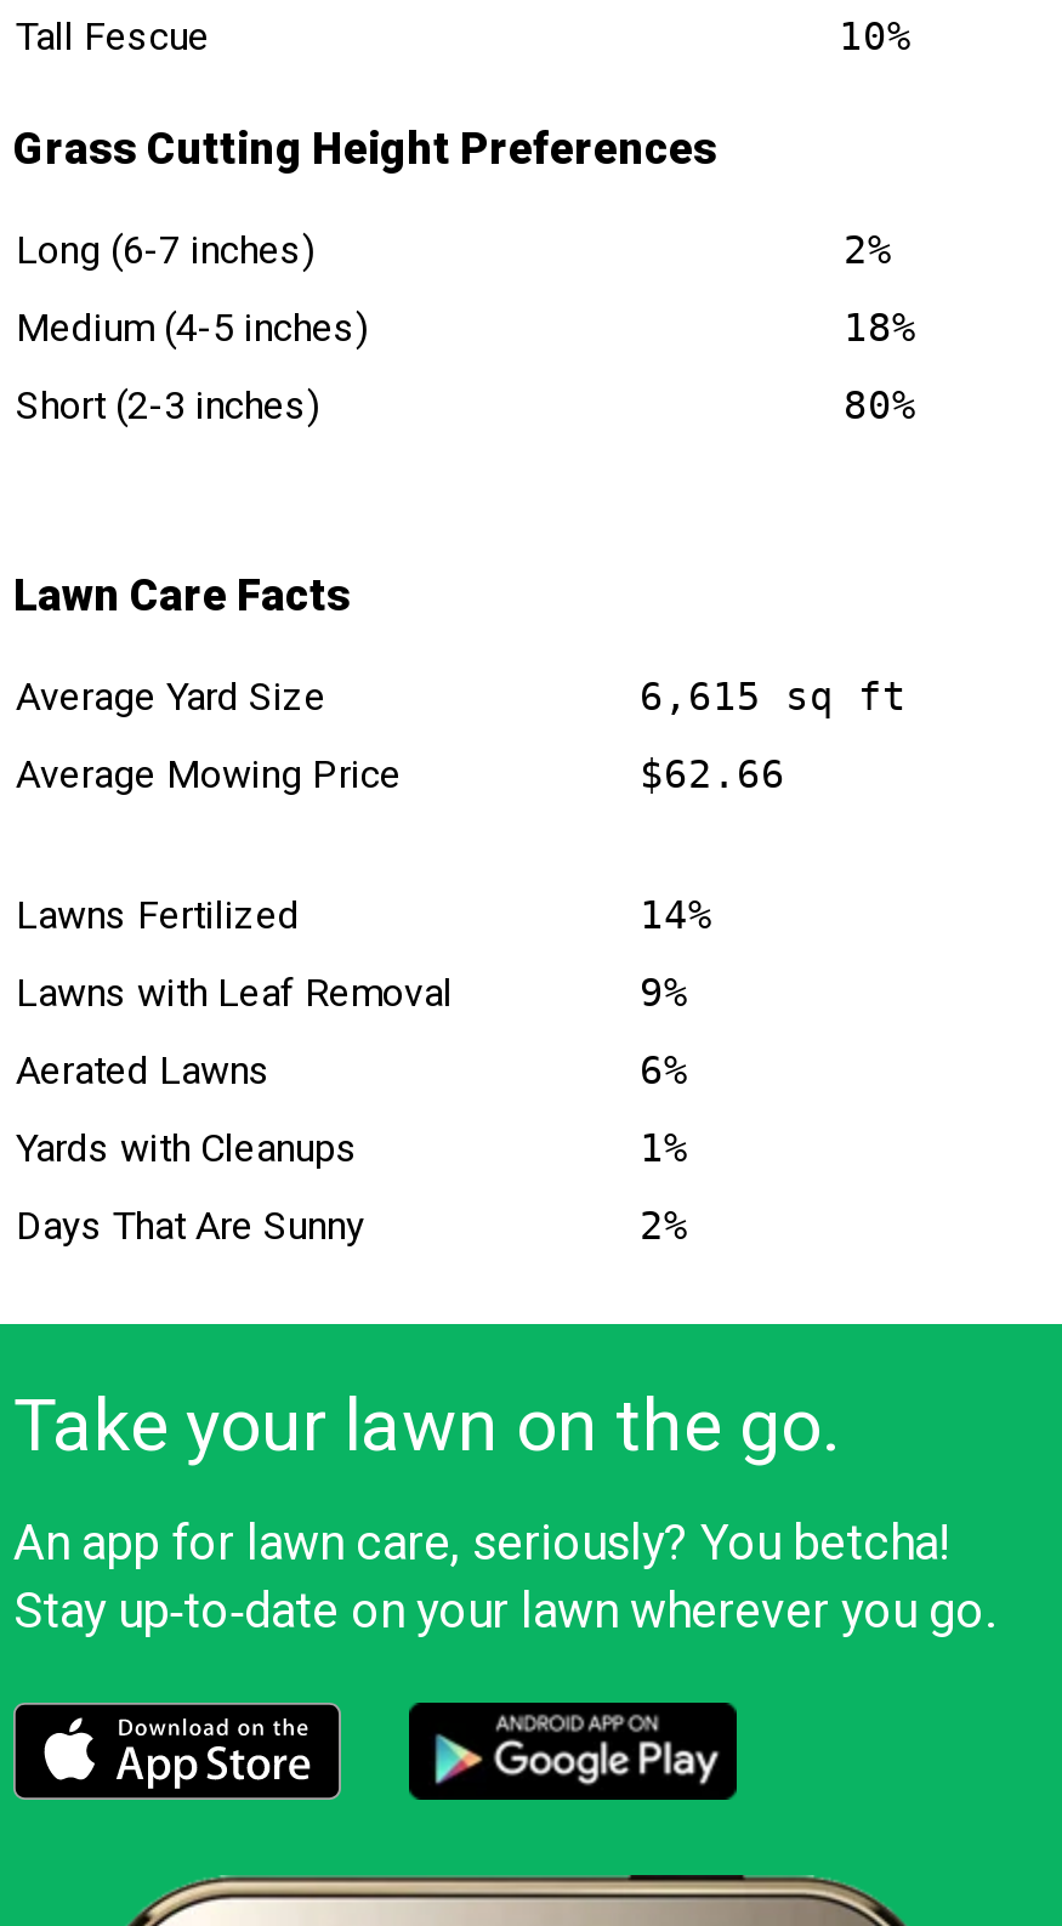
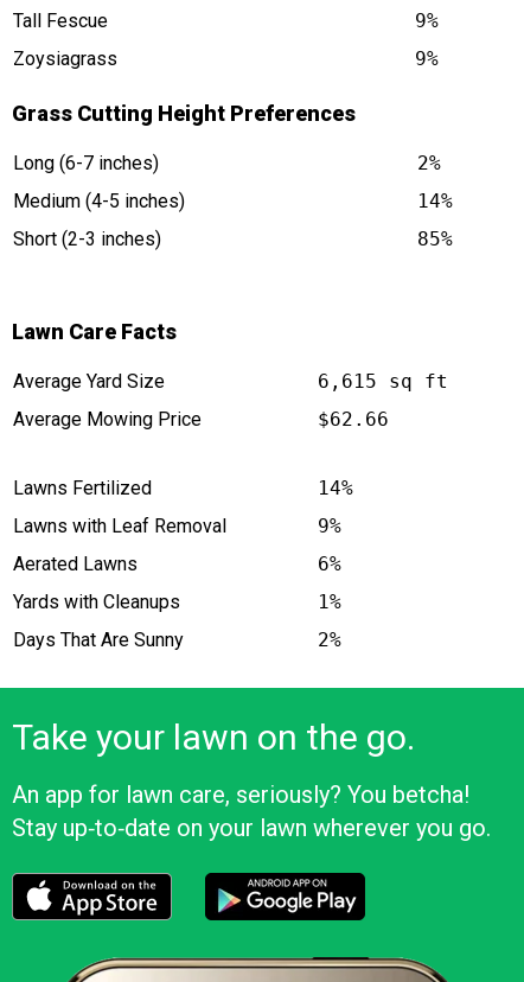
[839,14,911,60] 10% -> [13,10,439,70] 9% | Zoysiagrass | 9%
[844,305,916,351] 18% -> [417,190,453,213] 14%
[844,383,916,429] 80% -> [417,228,453,251] 85%

